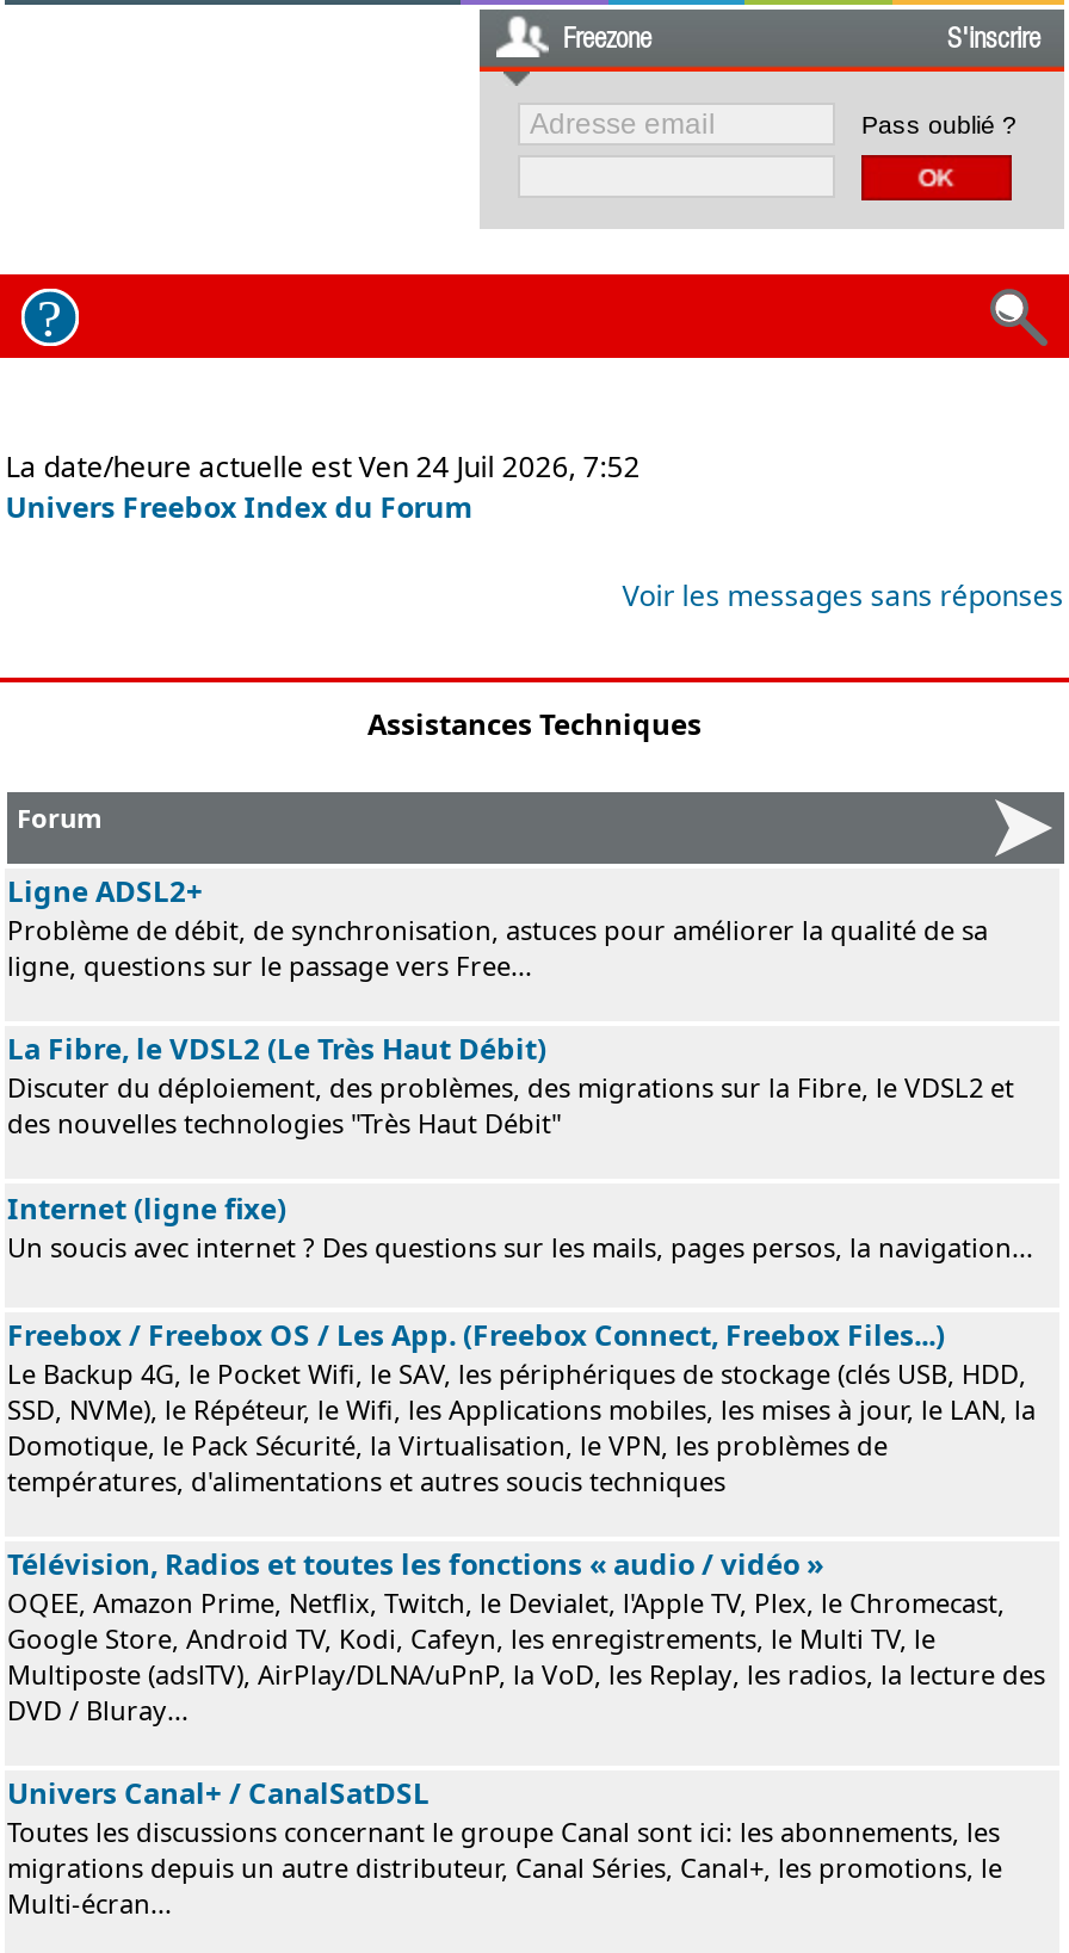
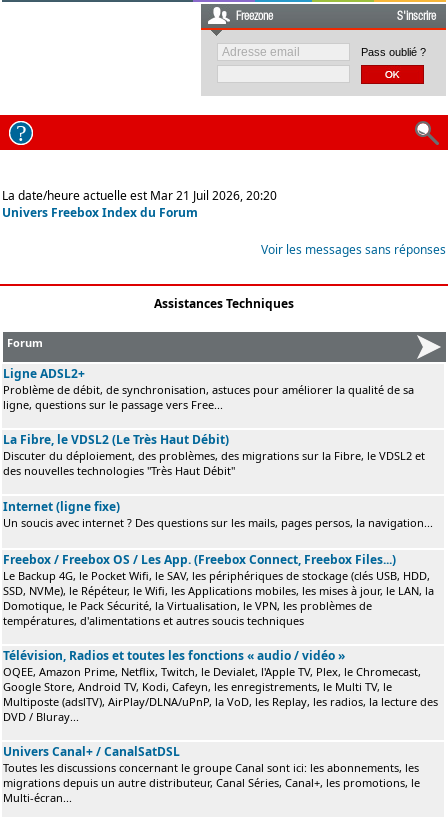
[5,446,640,487] La date/heure actuelle est Ven 24 Juil 2026, 7:52 -> [2,187,277,204] La date/heure actuelle est Mar 21 Juil 2026, 20:20

